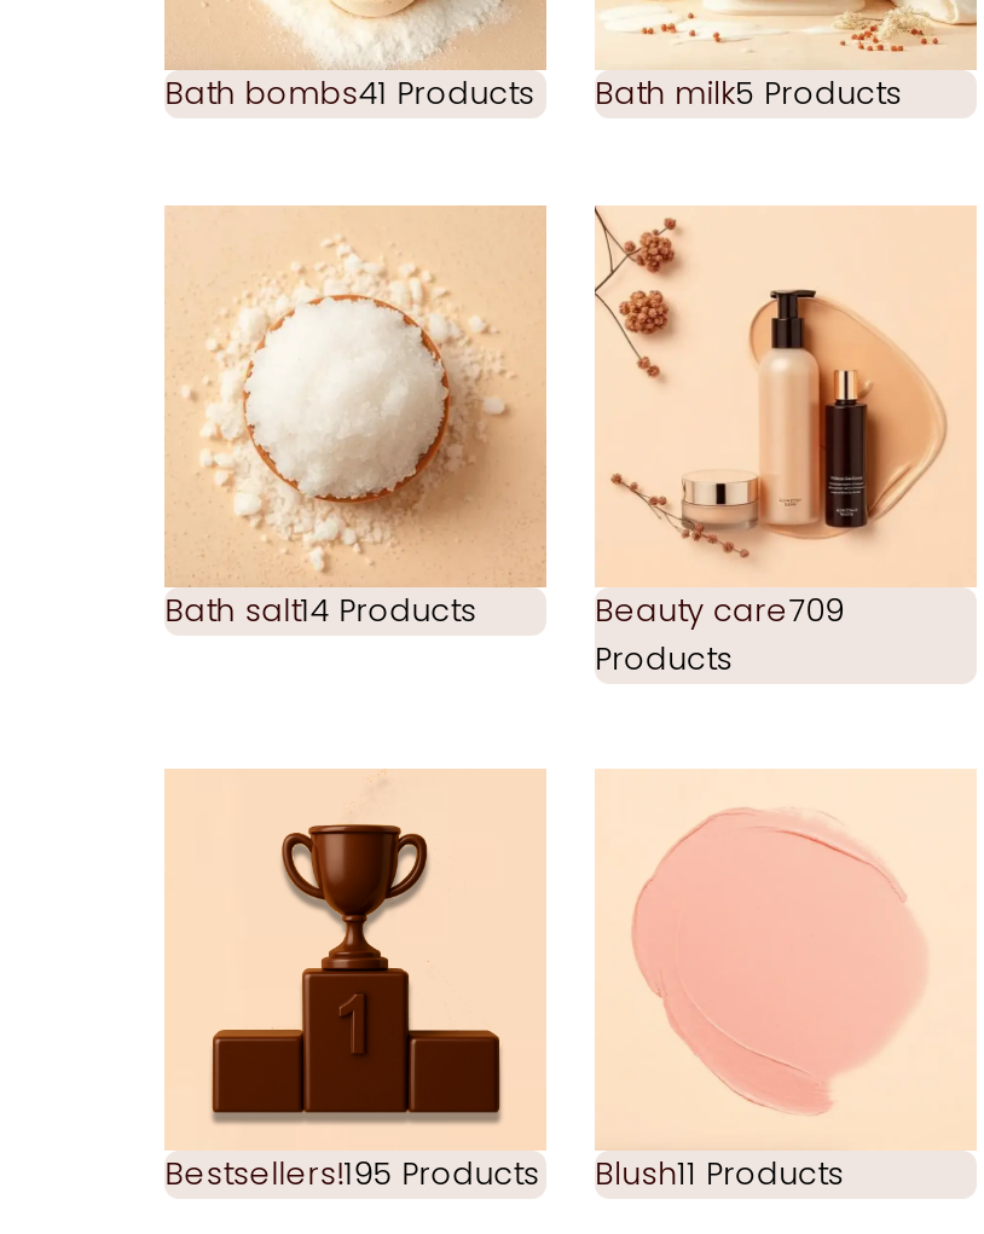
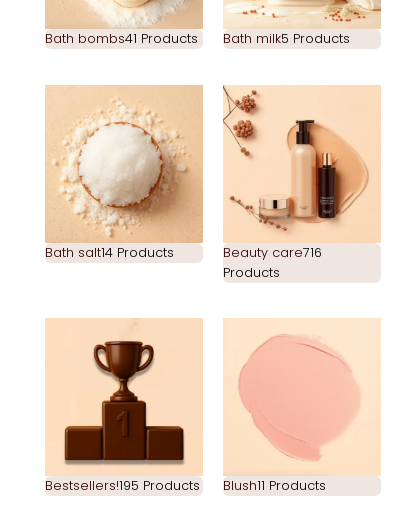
[595,589,844,630] Beauty care709 -> [223,244,322,261] Beauty care716

